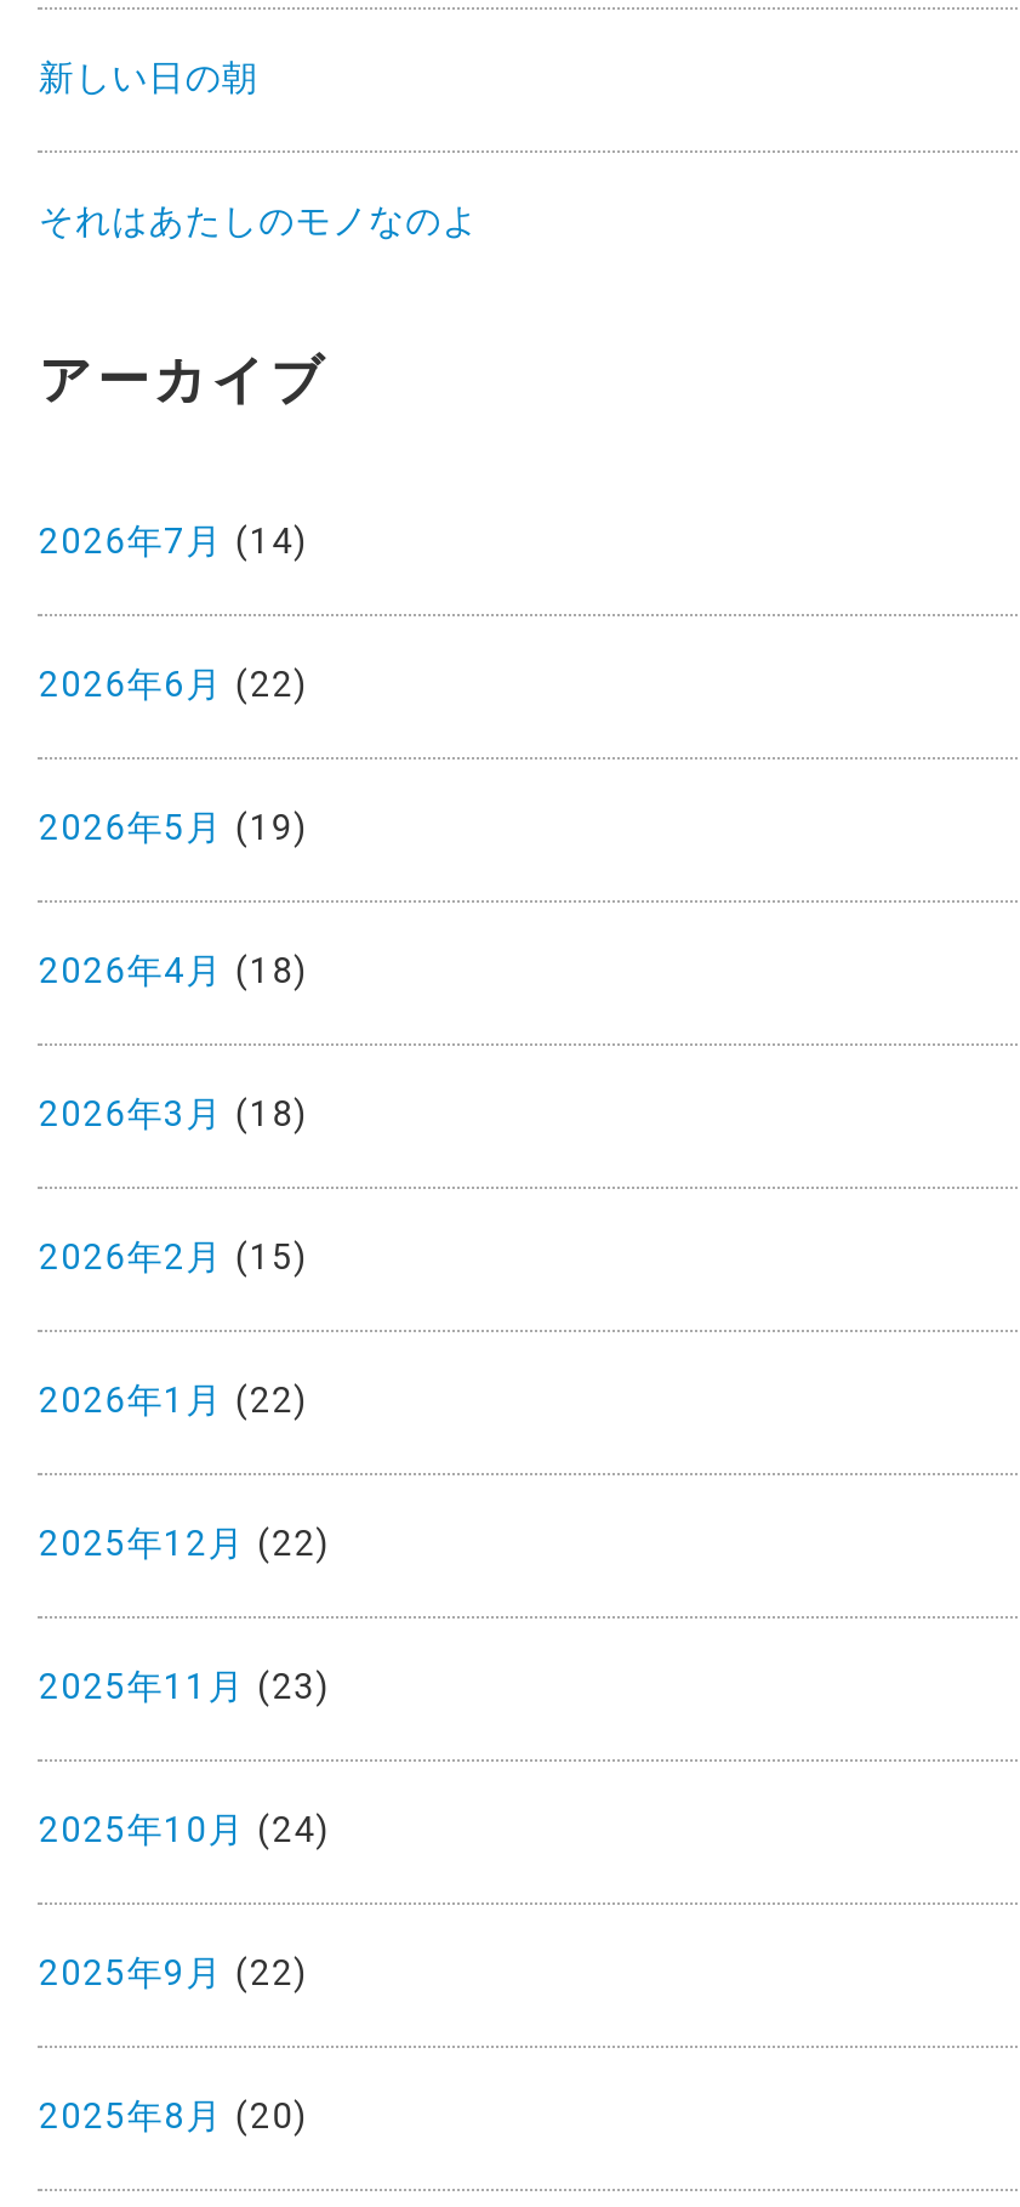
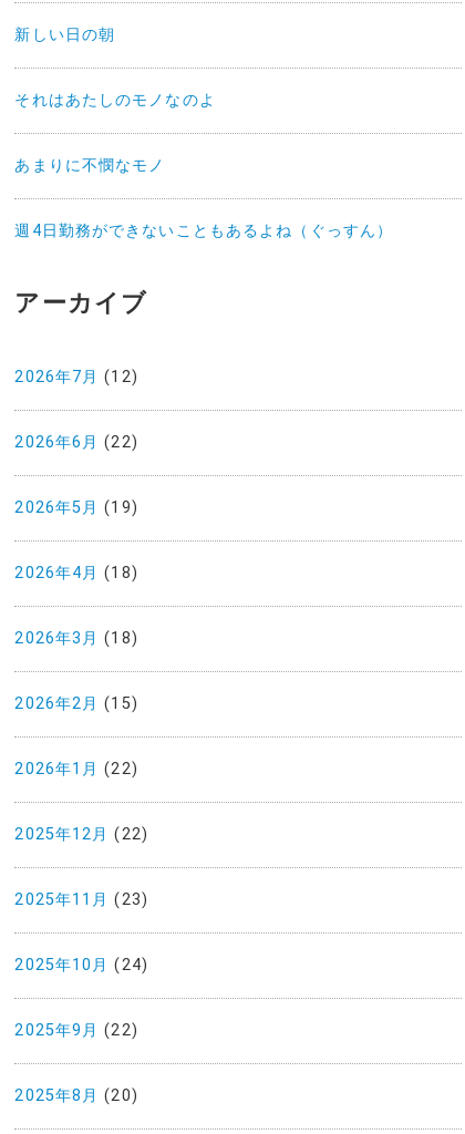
none -> [15,156,393,240] あまりに不憫なモノ | 週4日勤務ができないこともあるよね（ぐっすん）
[39,521,309,562] 2026年7月(14) -> [15,367,138,386] 2026年7月(12)

